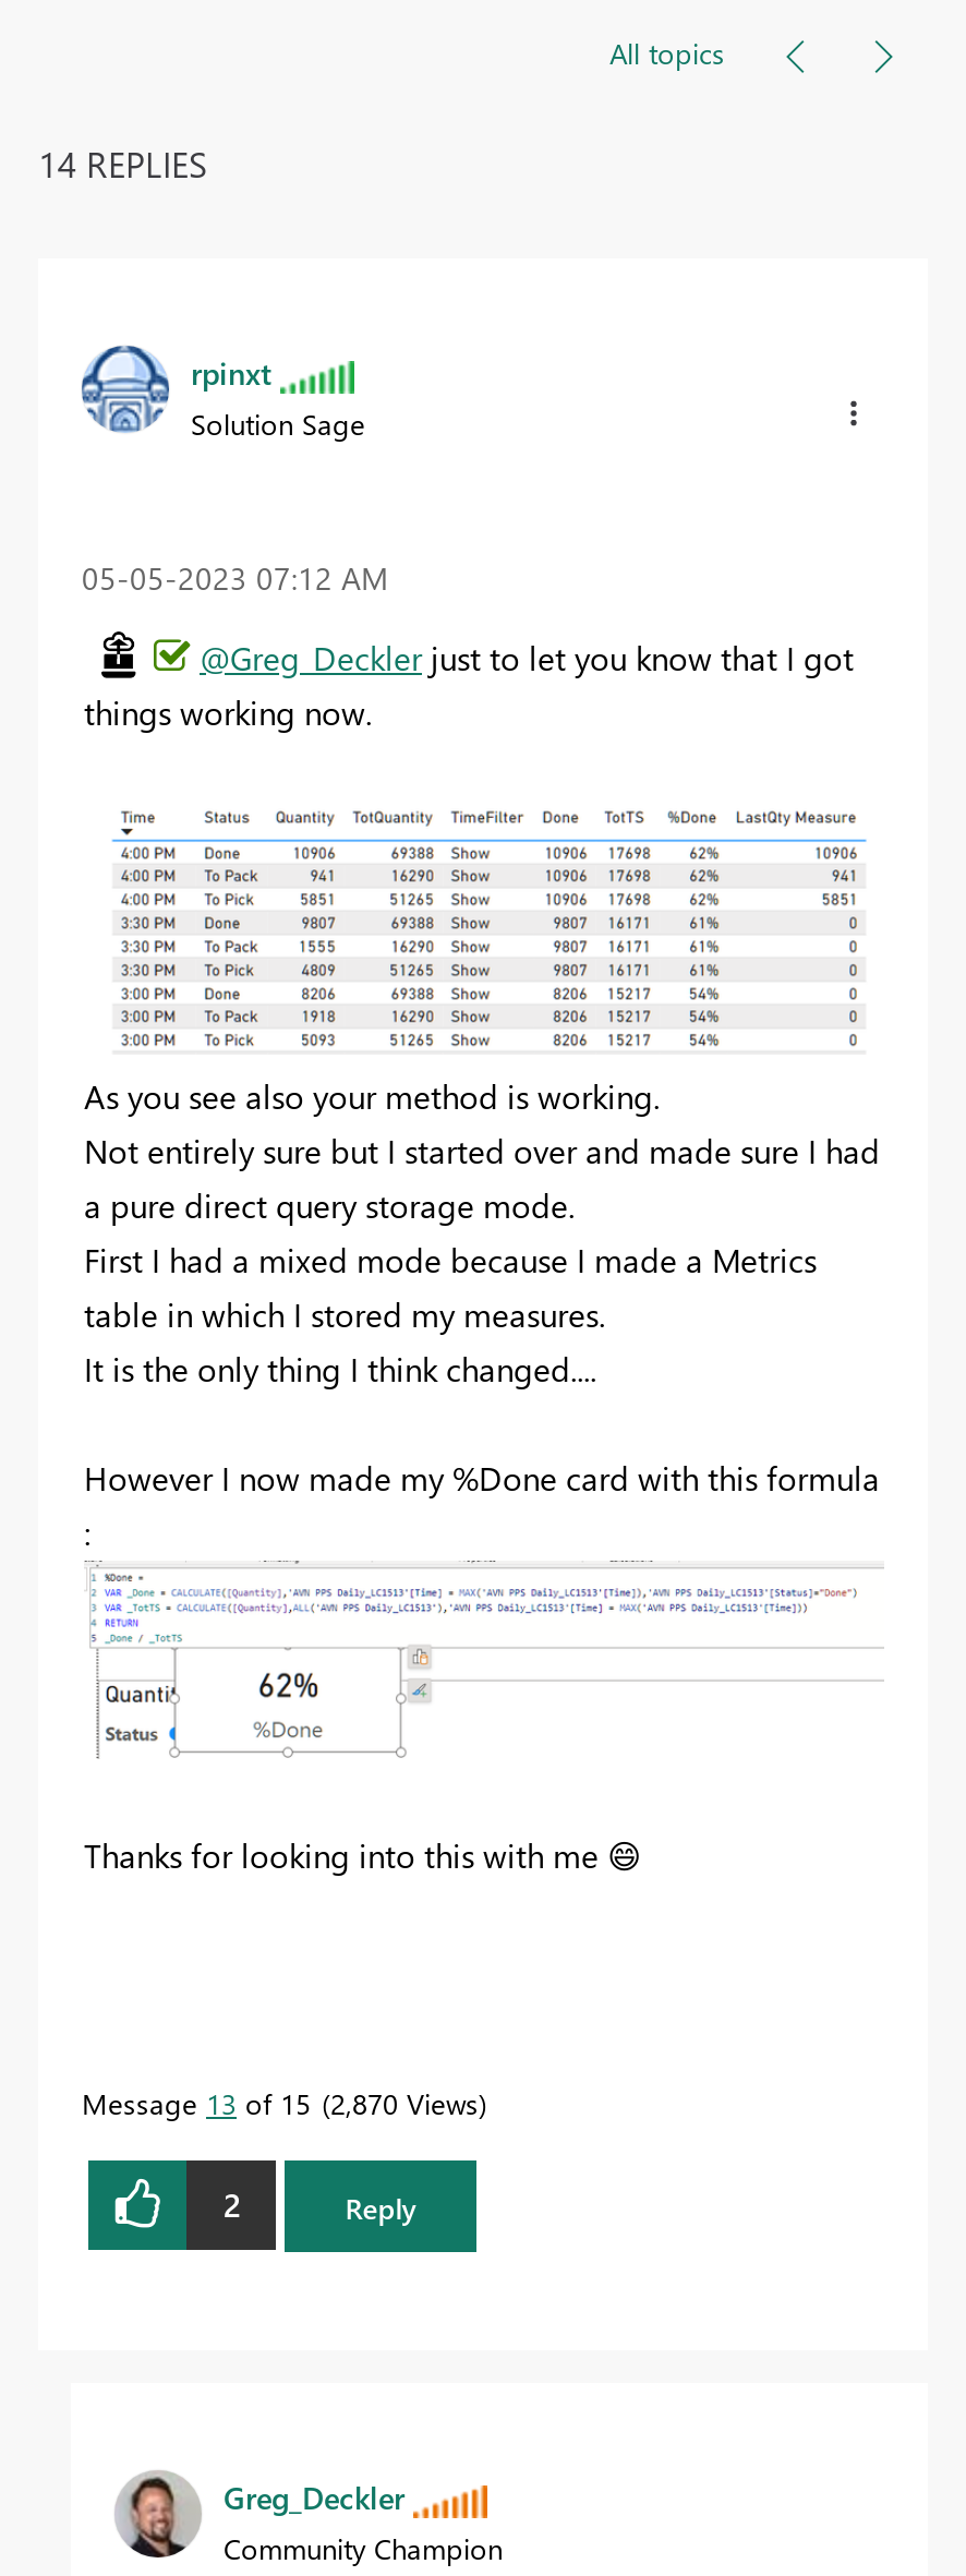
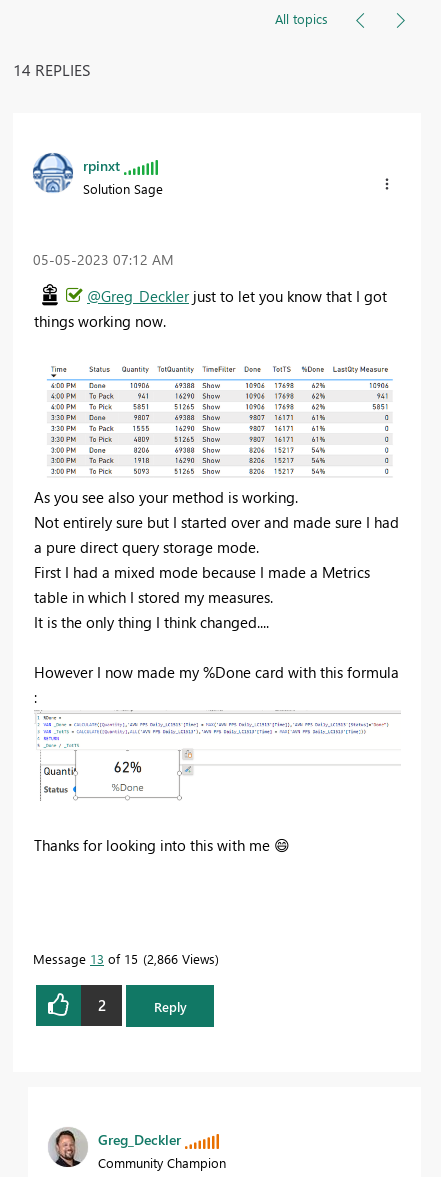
[82,2084,479,2121] Message 13 of 15 2,870 Views -> [33,950,215,967] Message 13 of 15 2,866 Views

